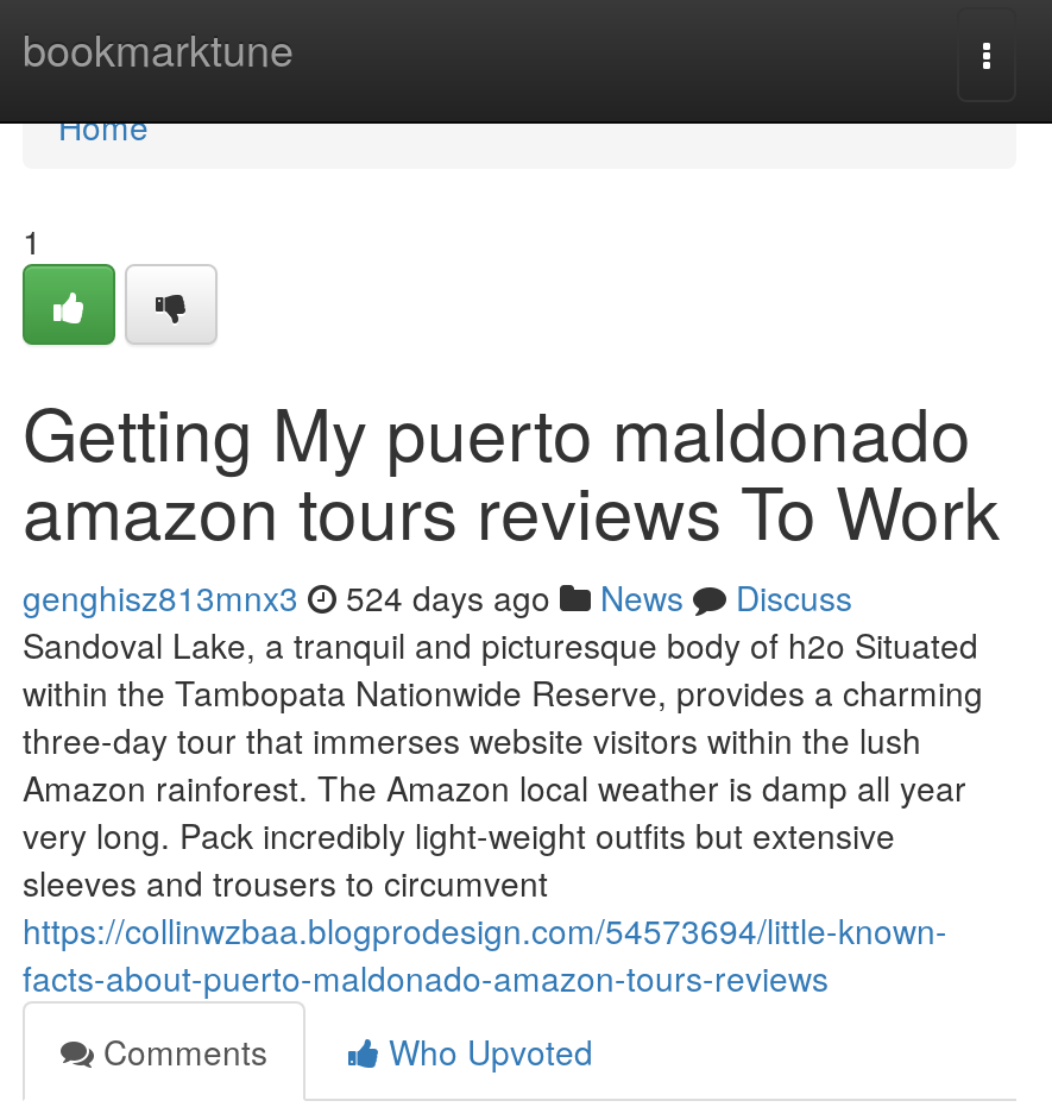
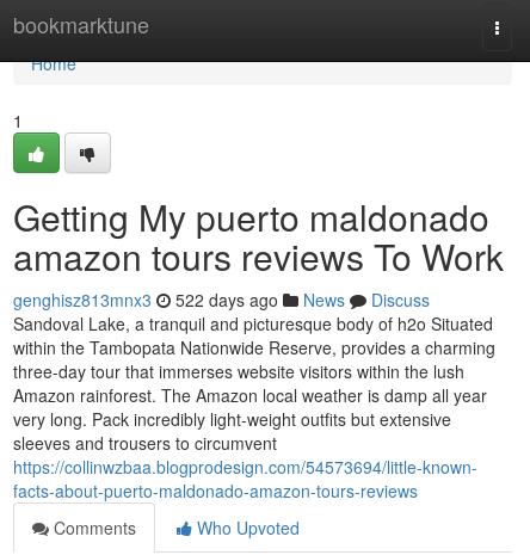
[23,573,852,621] genghisz813mnx3 524 days ago News Discuss -> [13,288,430,312] genghisz813mnx3 522 days ago News Discuss

